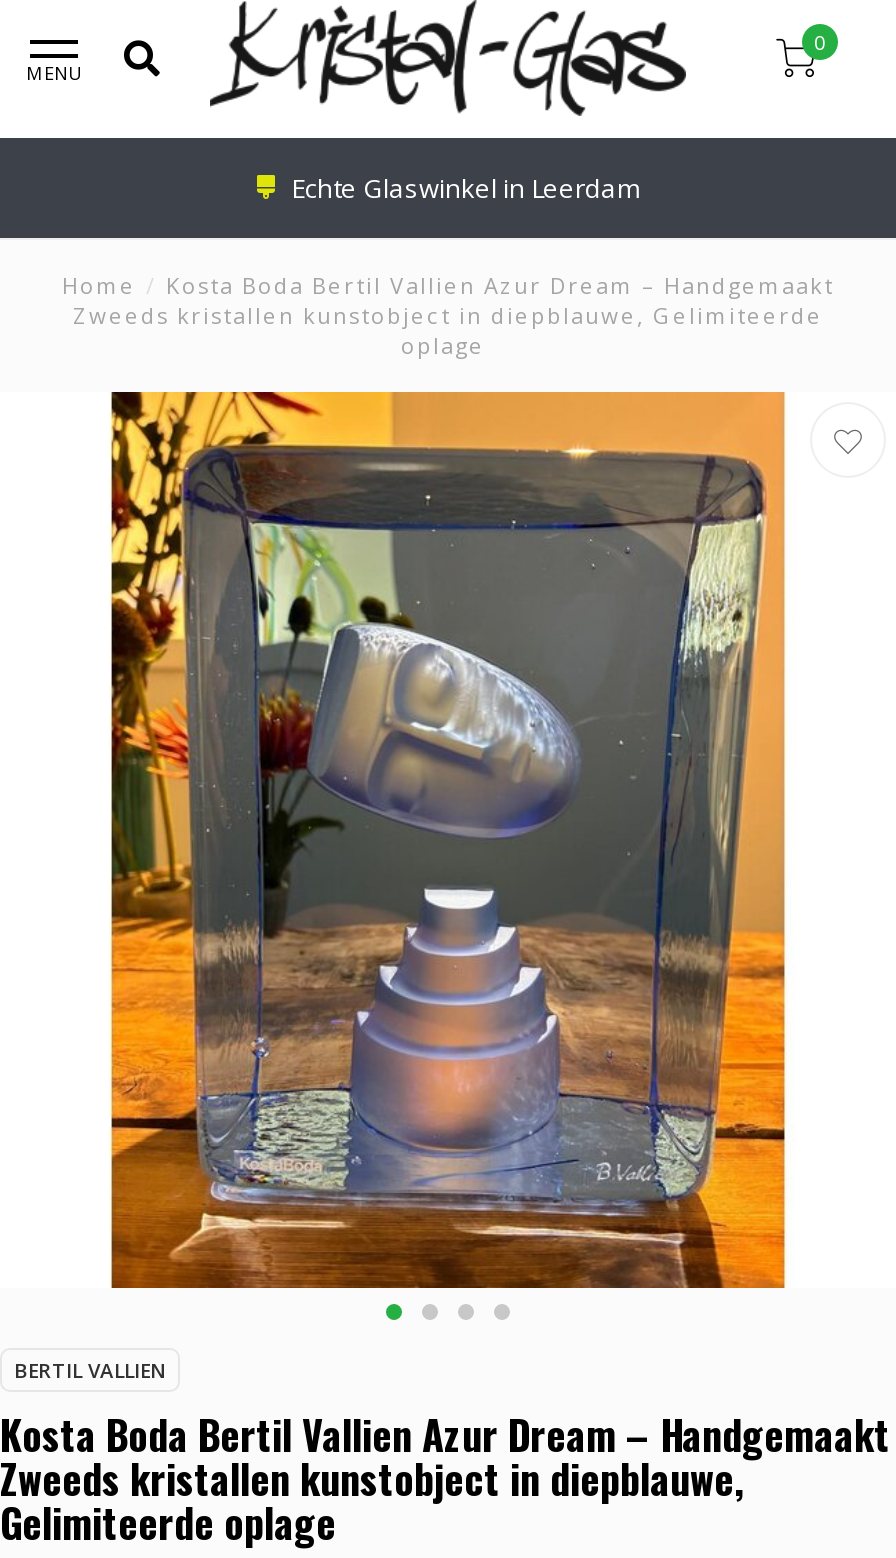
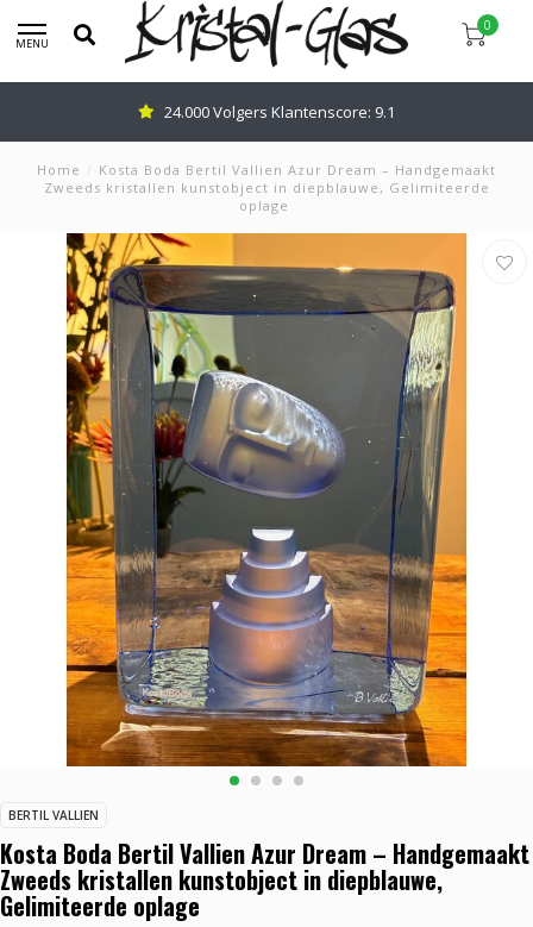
[291,170,639,206] Echte Glaswinkel in Leerdam -> [164,101,395,123] 24.000 Volgers Klantenscore: 9.1

